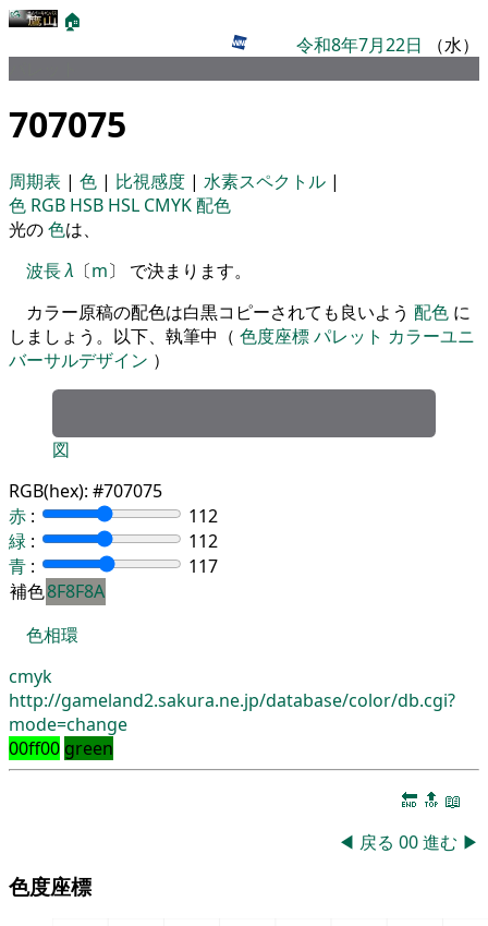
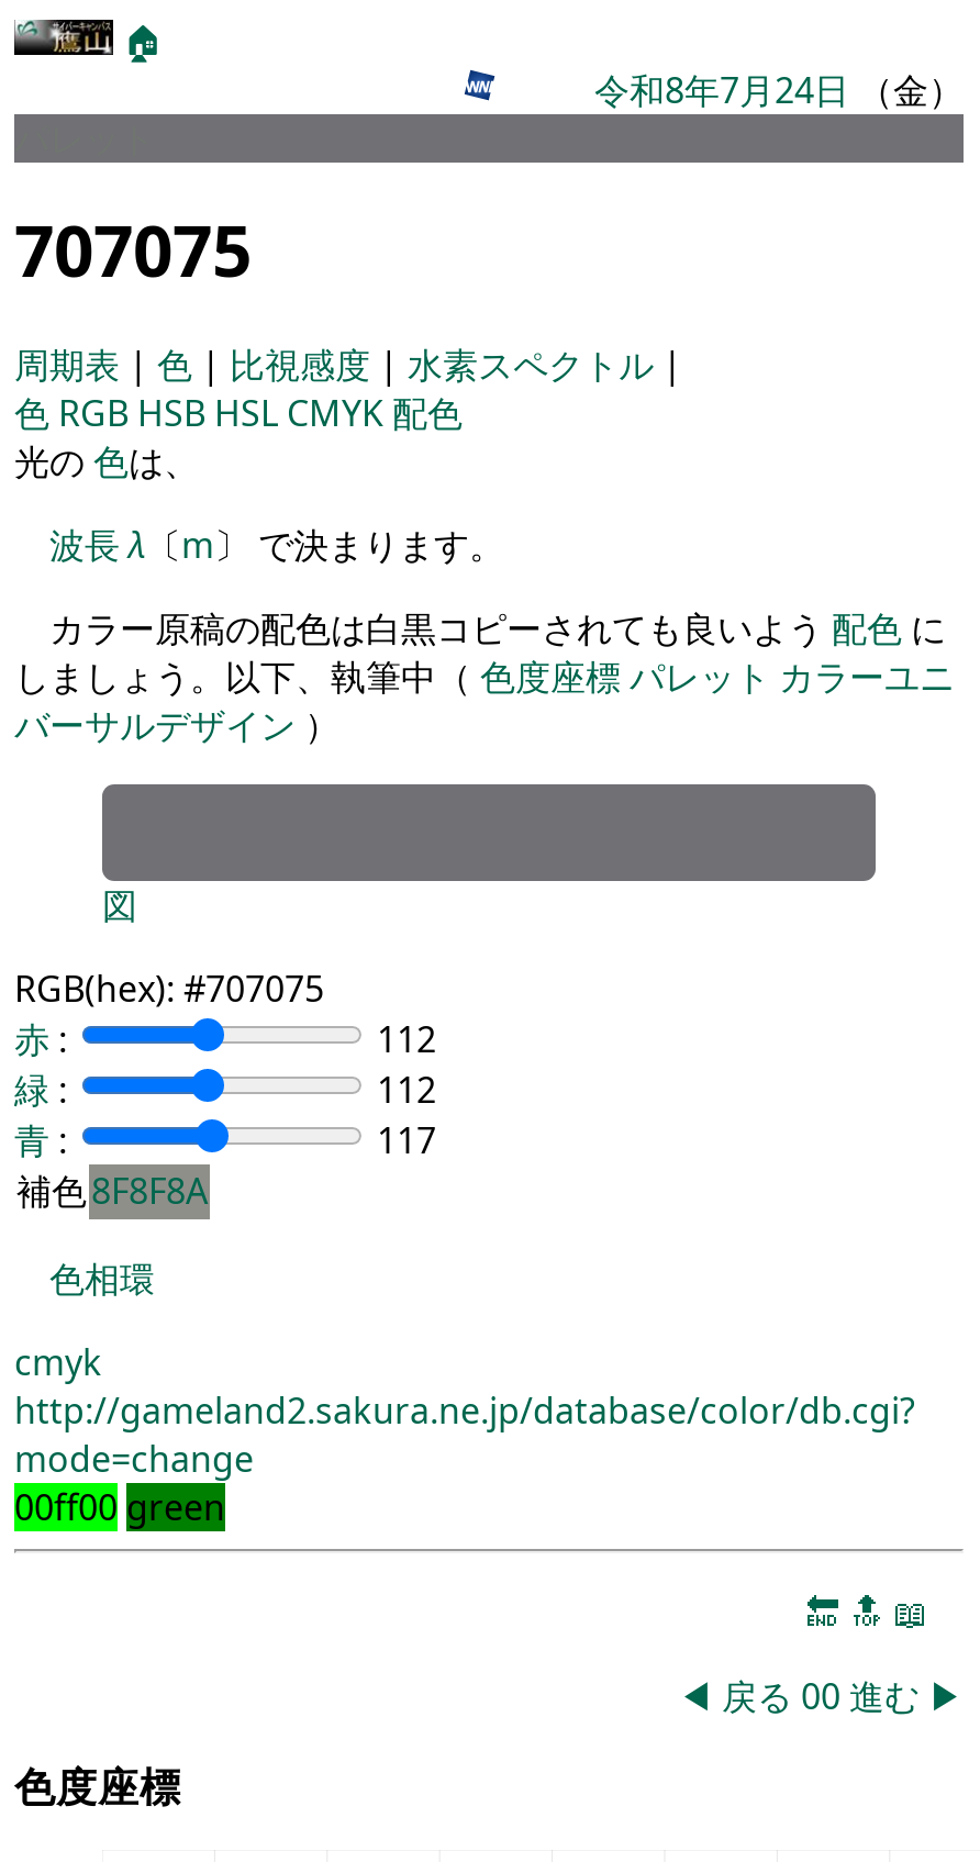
[296,33,479,57] 令和8年7月22日（水） -> [594,66,964,114] 令和8年7月24日（金）

